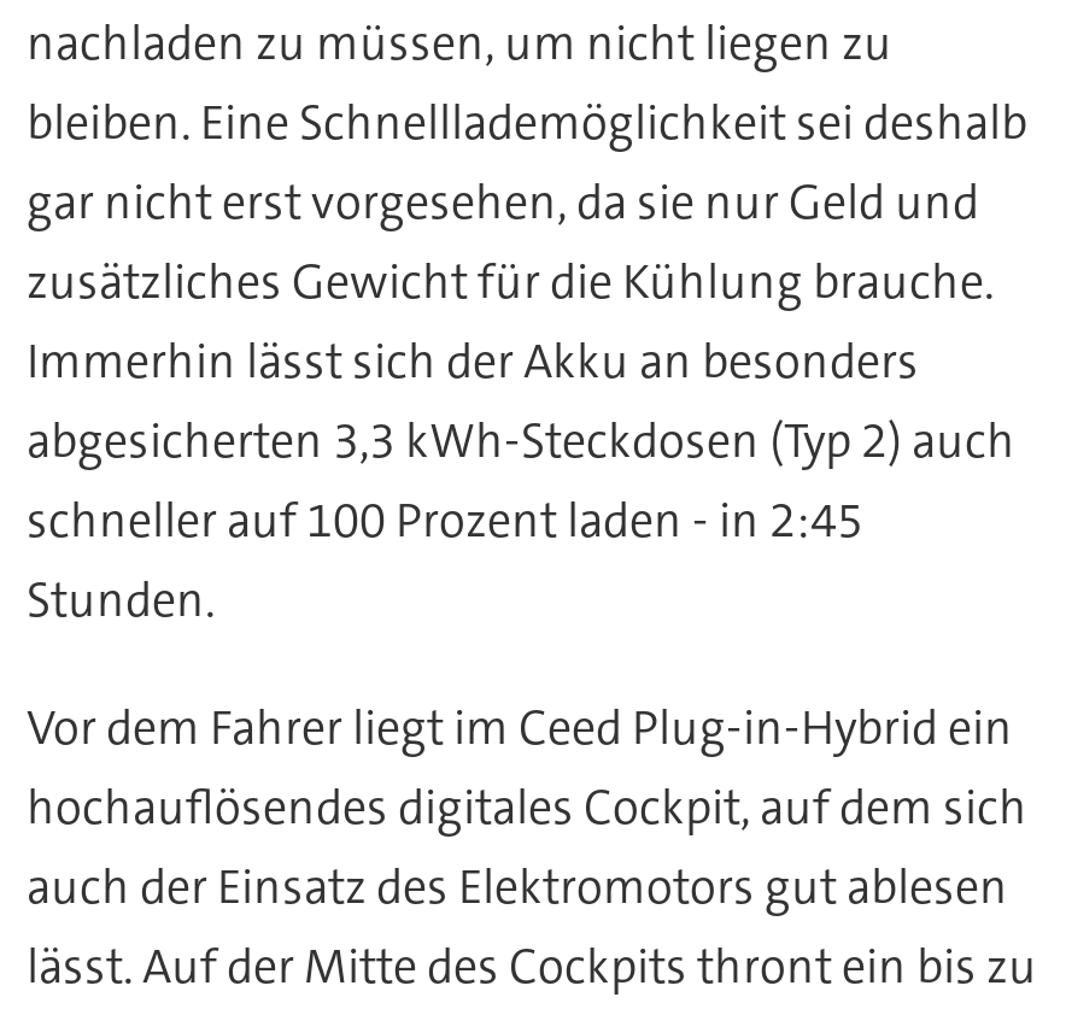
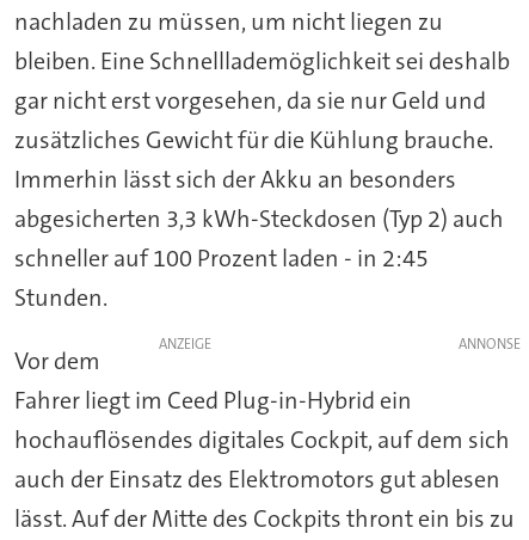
[27,696,1013,758] Vor dem Fahrer liegt im Ceed Plug-in-Hybrid ein -> [14,335,412,416] ANZEIGE | Vor dem | Fahrer liegt im Ceed Plug-in-Hybrid ein

